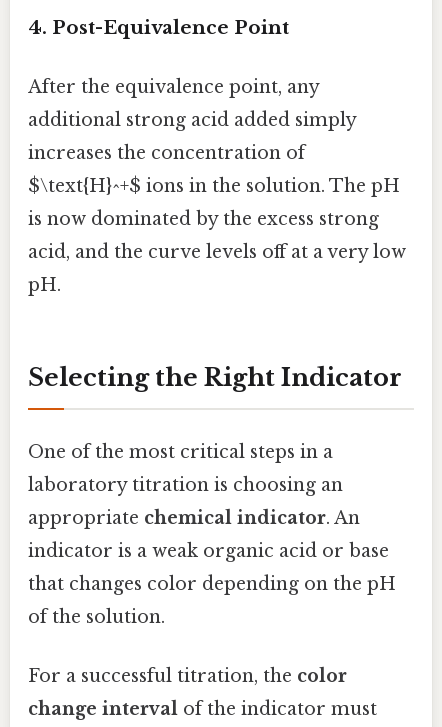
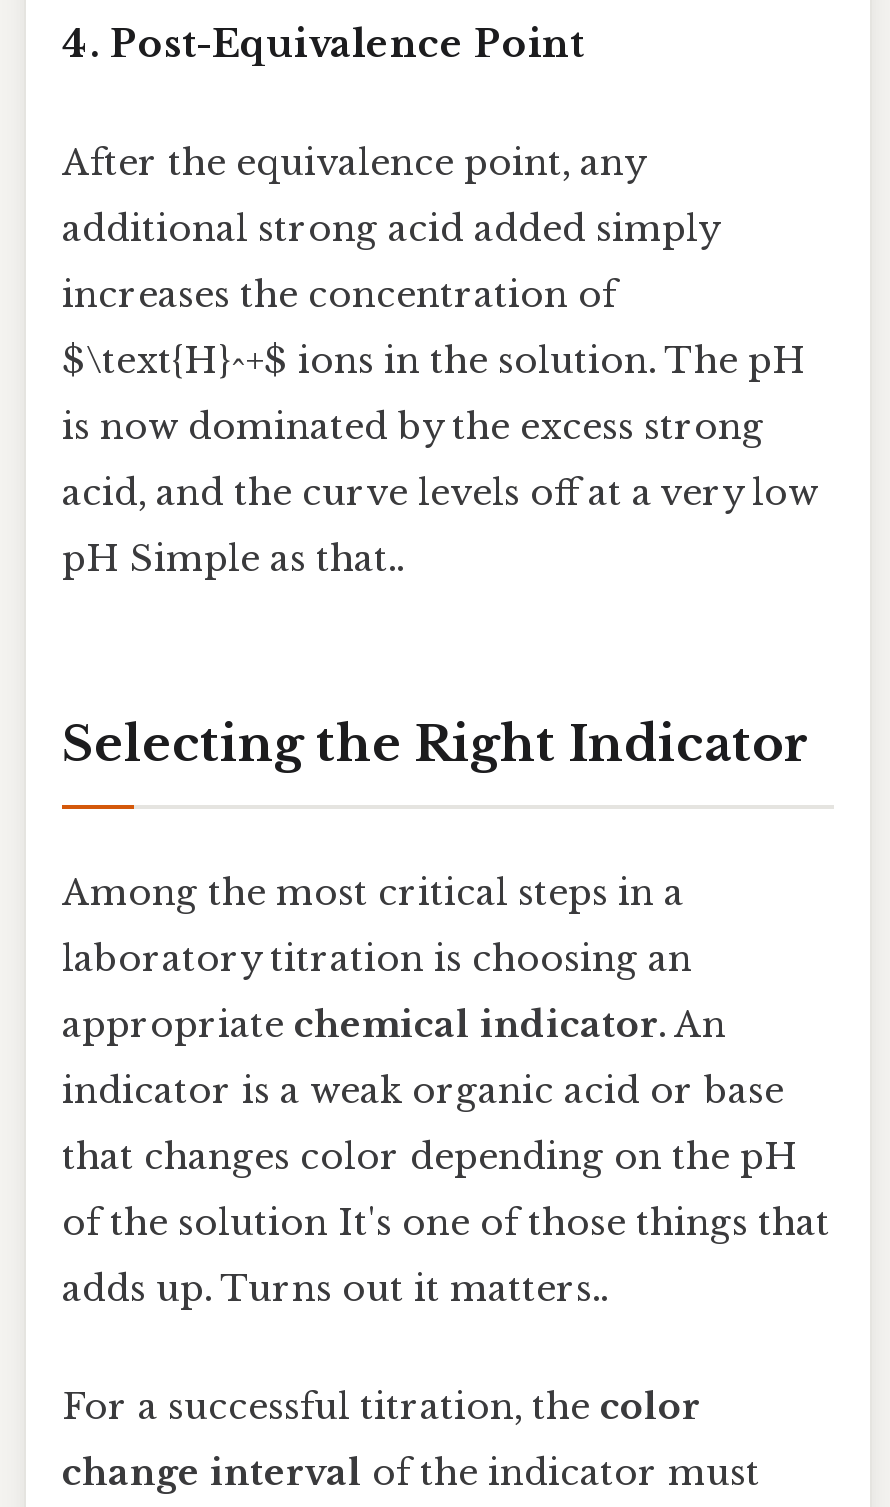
[28,274,61,296] pH. -> [62,537,404,581] pH Simple as that..
[28,441,333,463] One of the most critical steps in a -> [62,871,684,915] Among the most critical steps in a
[28,606,165,628] of the solution. -> [62,1201,830,1311] of the solution It's one of those things that | adds up. Turns out it matters..

